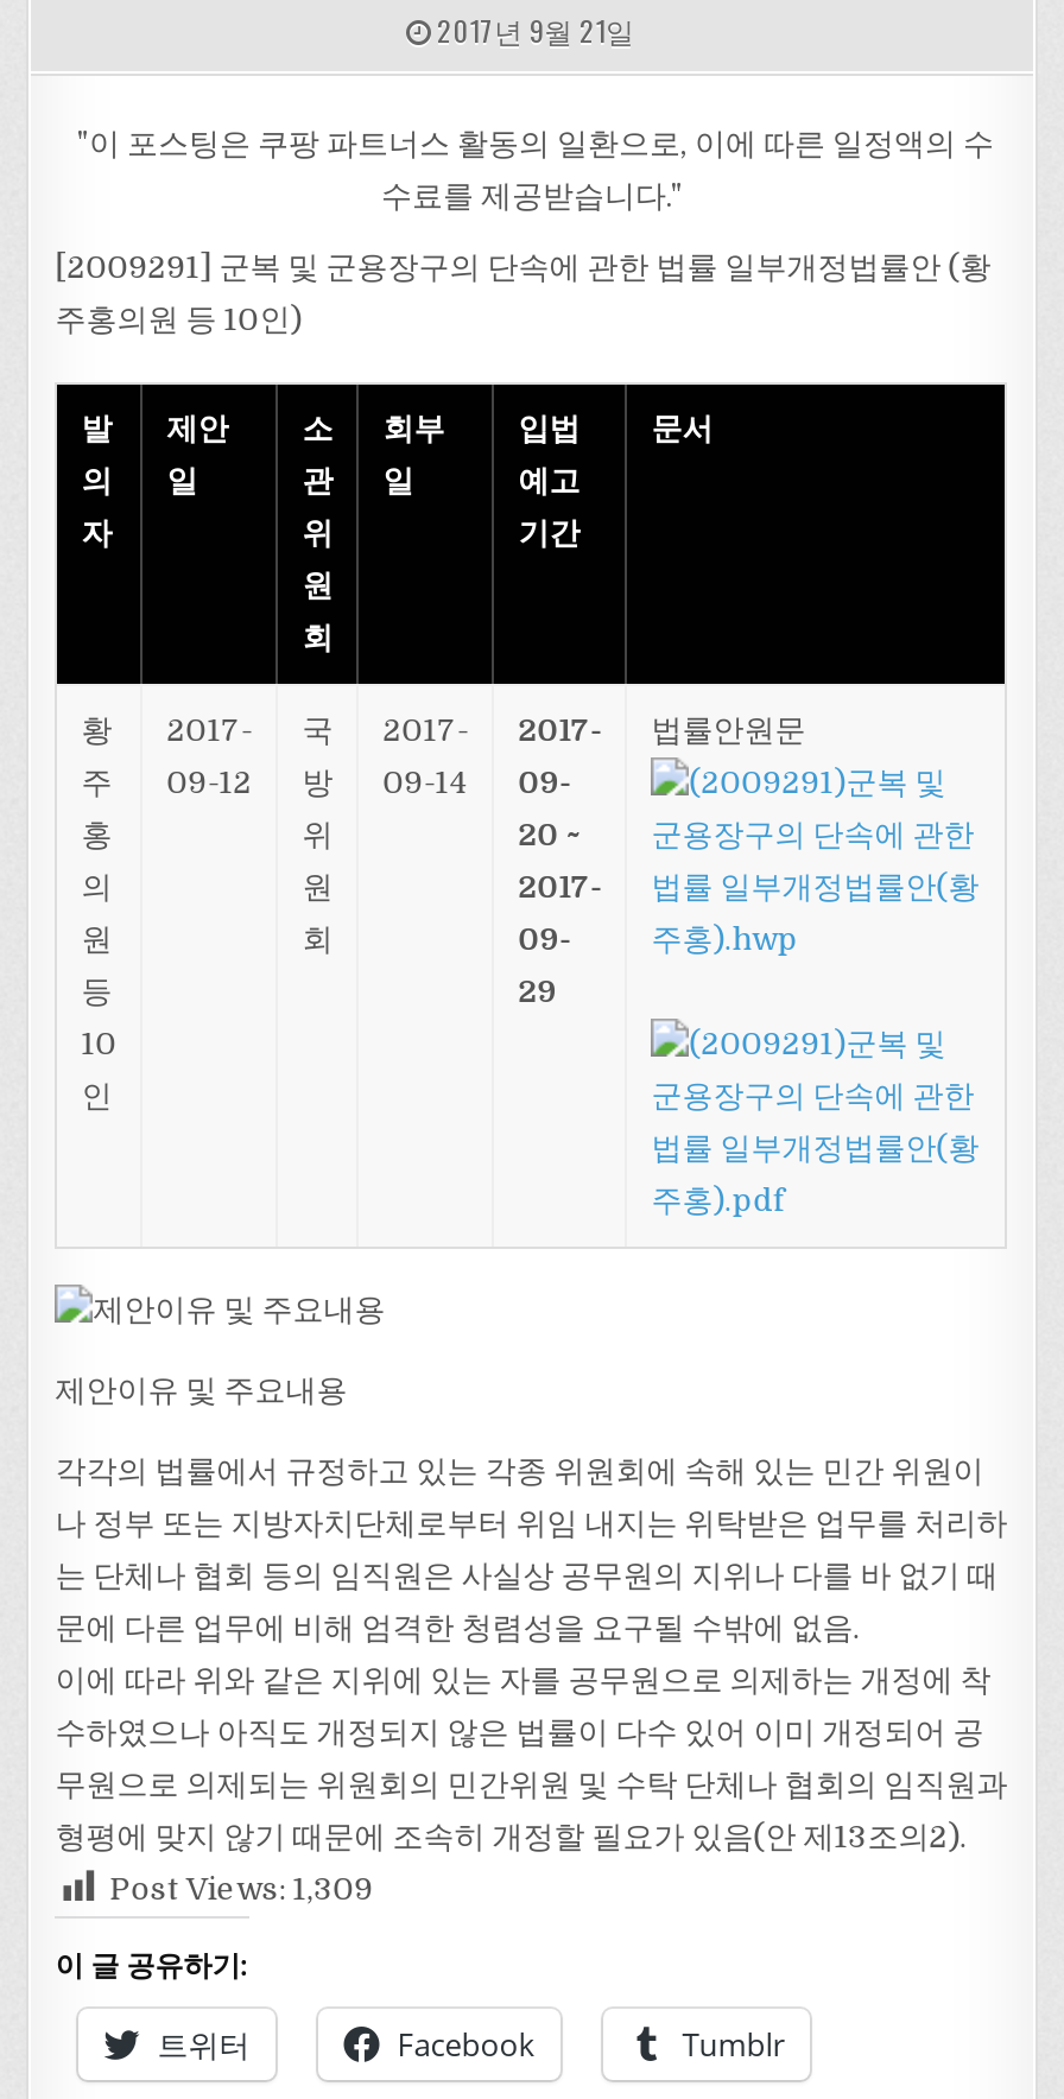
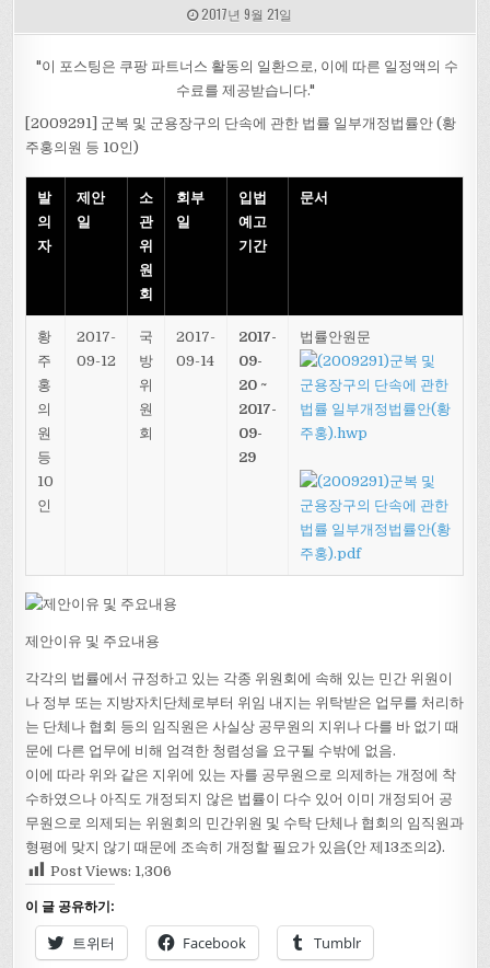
[110,1871,373,1907] Post Views: 1,309 -> [51,863,172,879] Post Views: 1,306

